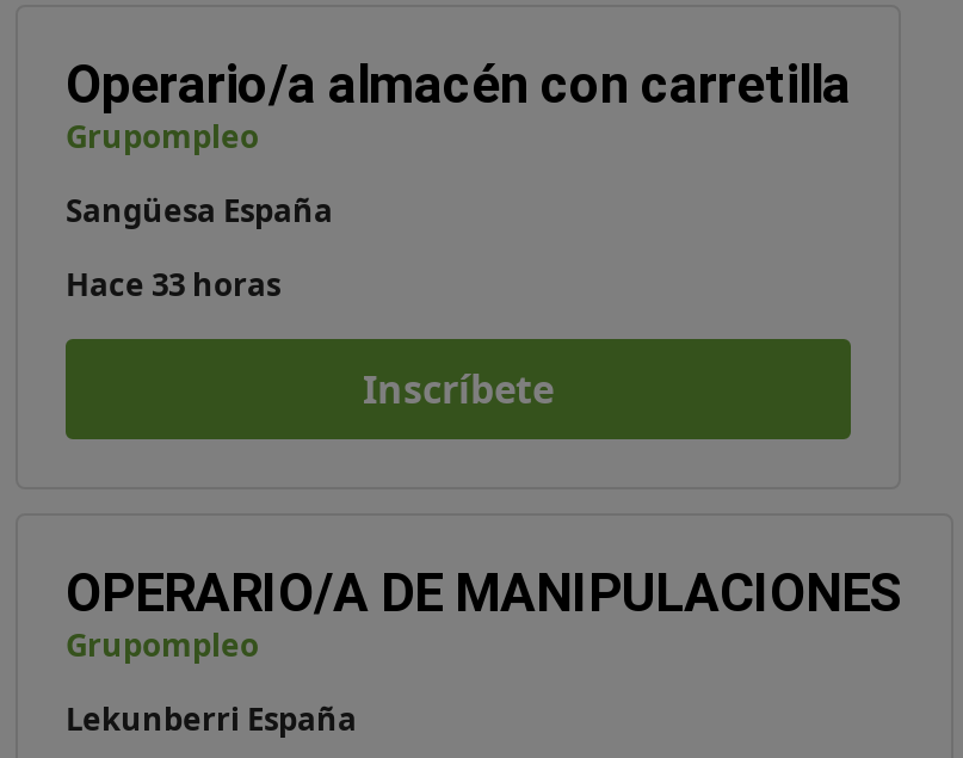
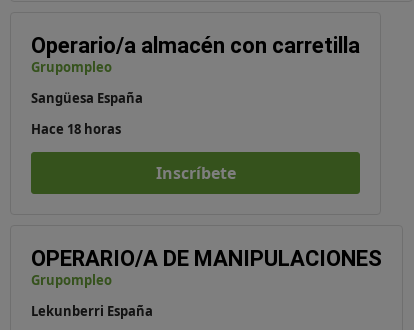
[66,263,280,306] Hace 33 horas -> [31,120,121,138] Hace 18 horas

